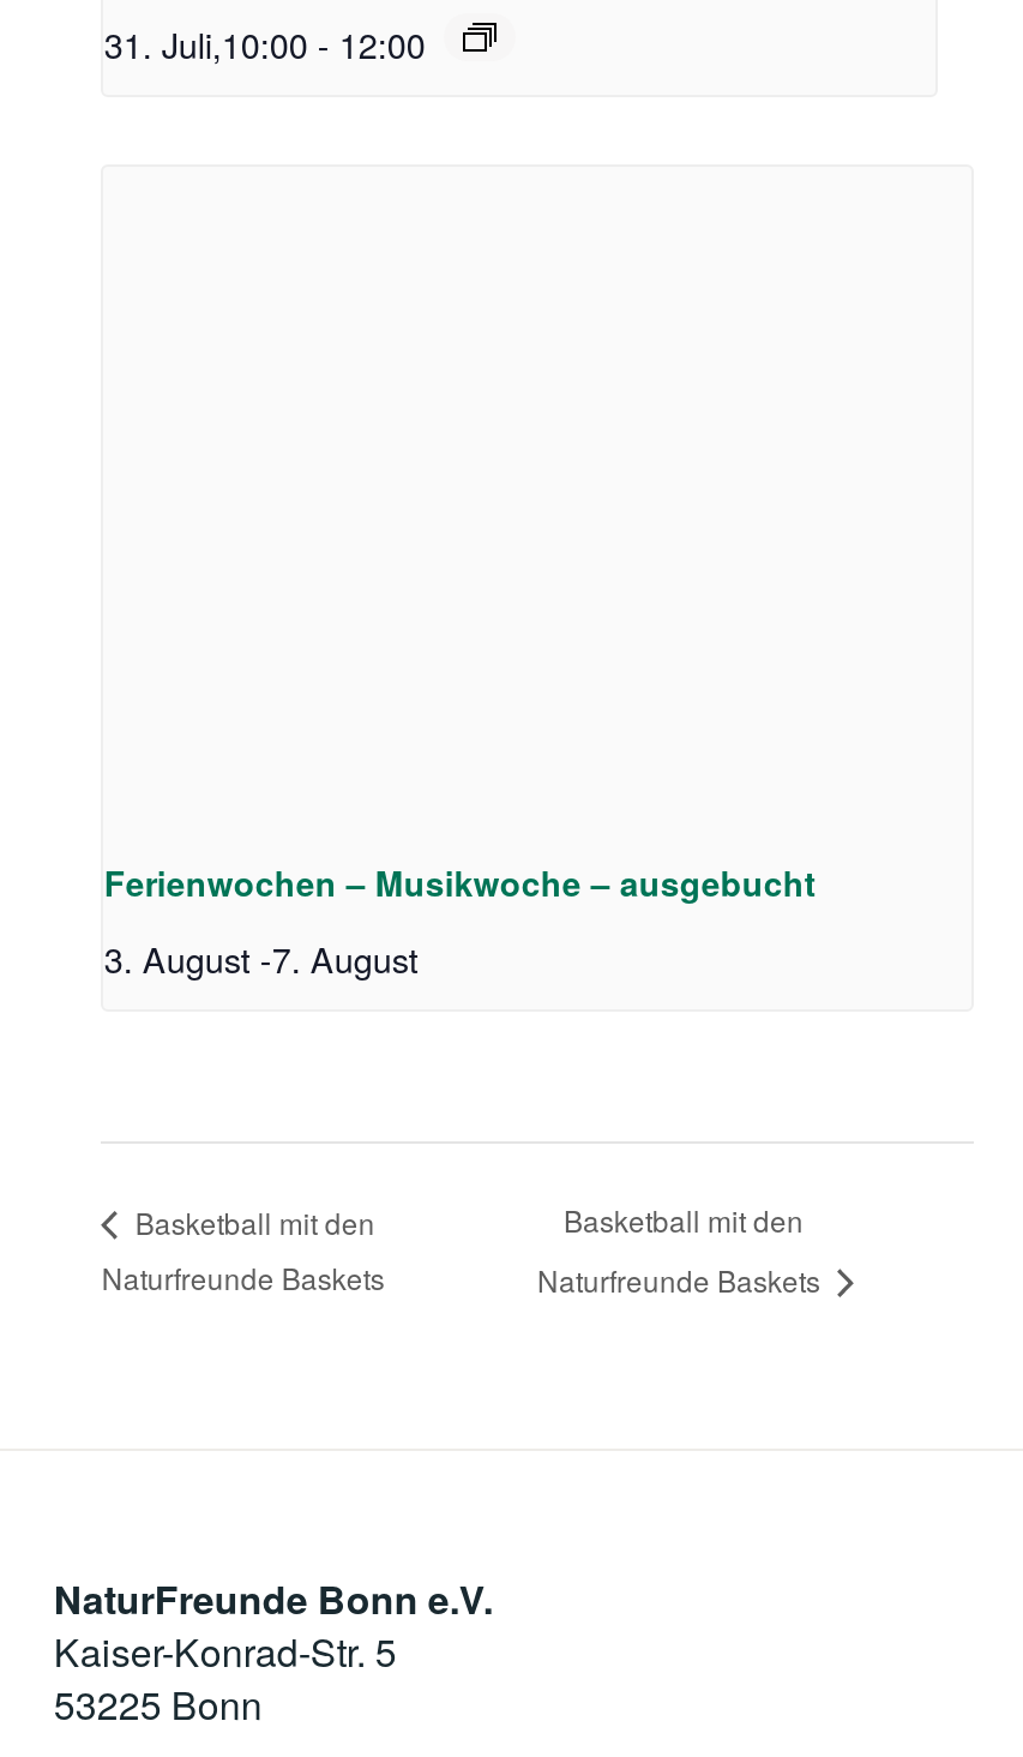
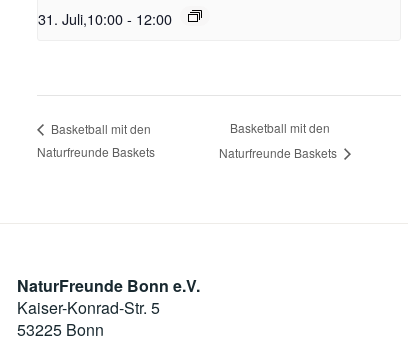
[104,859,816,983] Ferienwochen – Musikwoche – ausgebucht | 3. August - 7. August -> none

